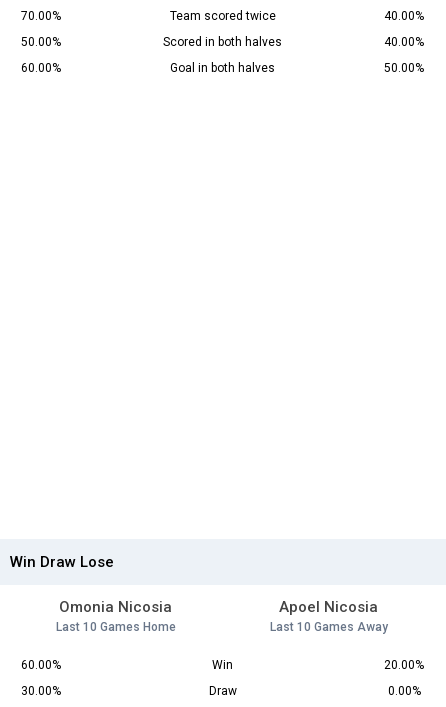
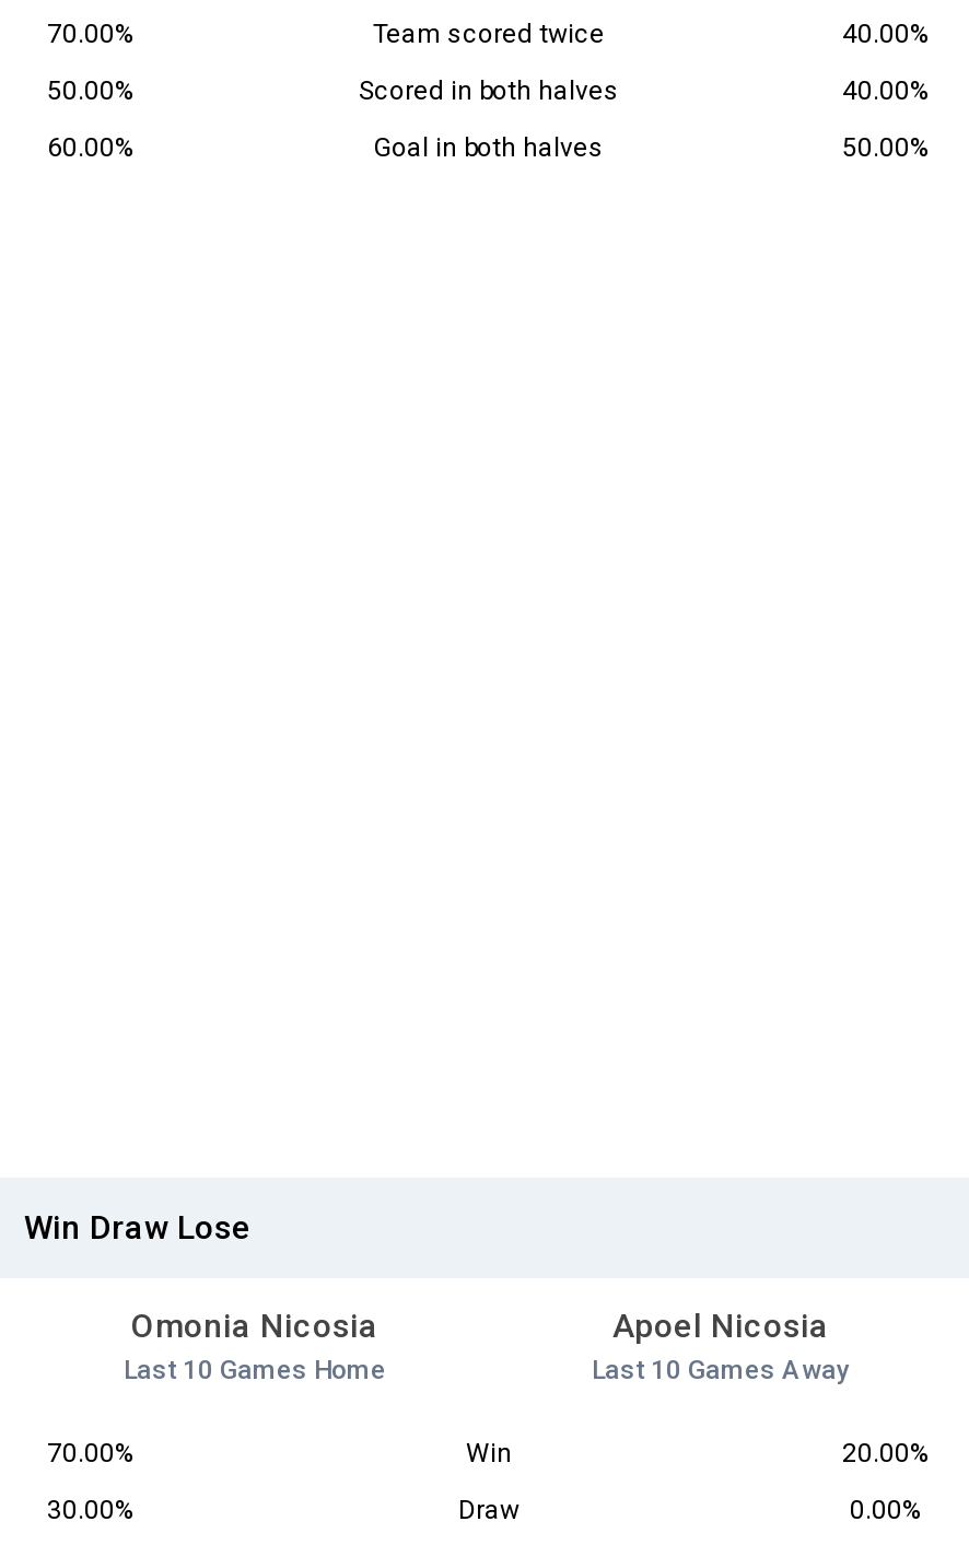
[20,658,60,672] 60.00% -> [47,1438,135,1469] 70.00%

